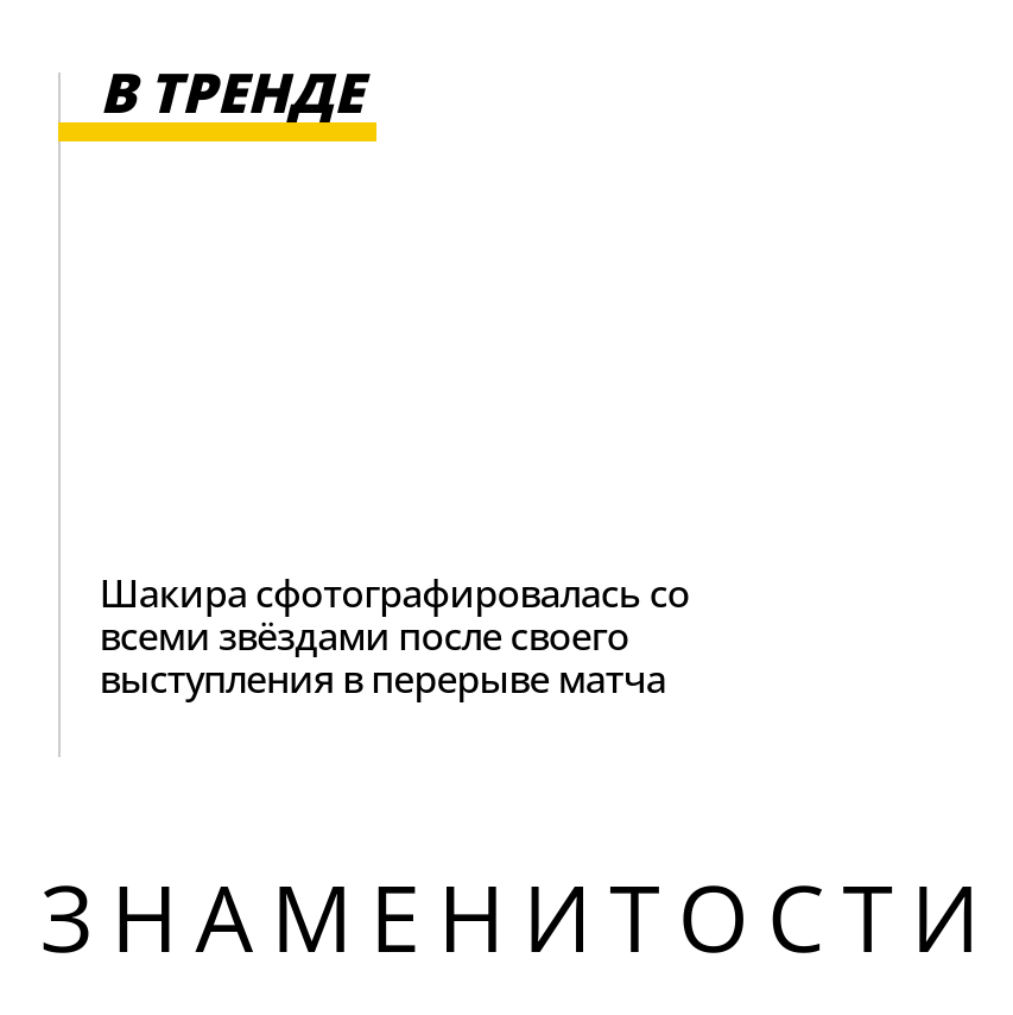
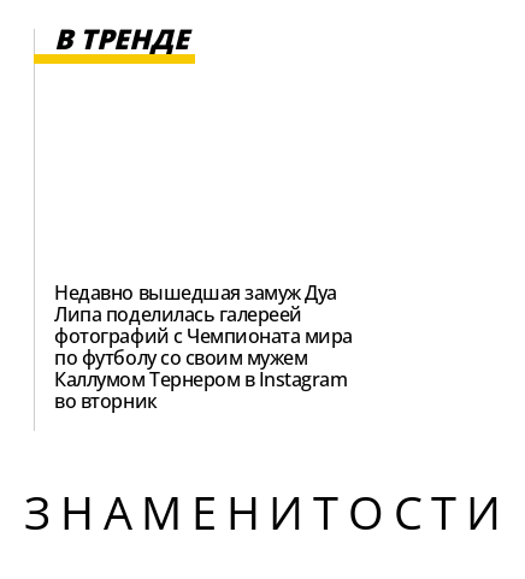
[100,566,690,704] Шакира сфотографировалась со | всеми звёздами после своего | выступления в перерыве матча -> [55,279,353,414] Недавно вышедшая замуж Дуа | Липа поделилась галереей | фотографий с Чемпионата мира | по футболу со своим мужем | Каллумом Тернером в Instagram | во вторник

